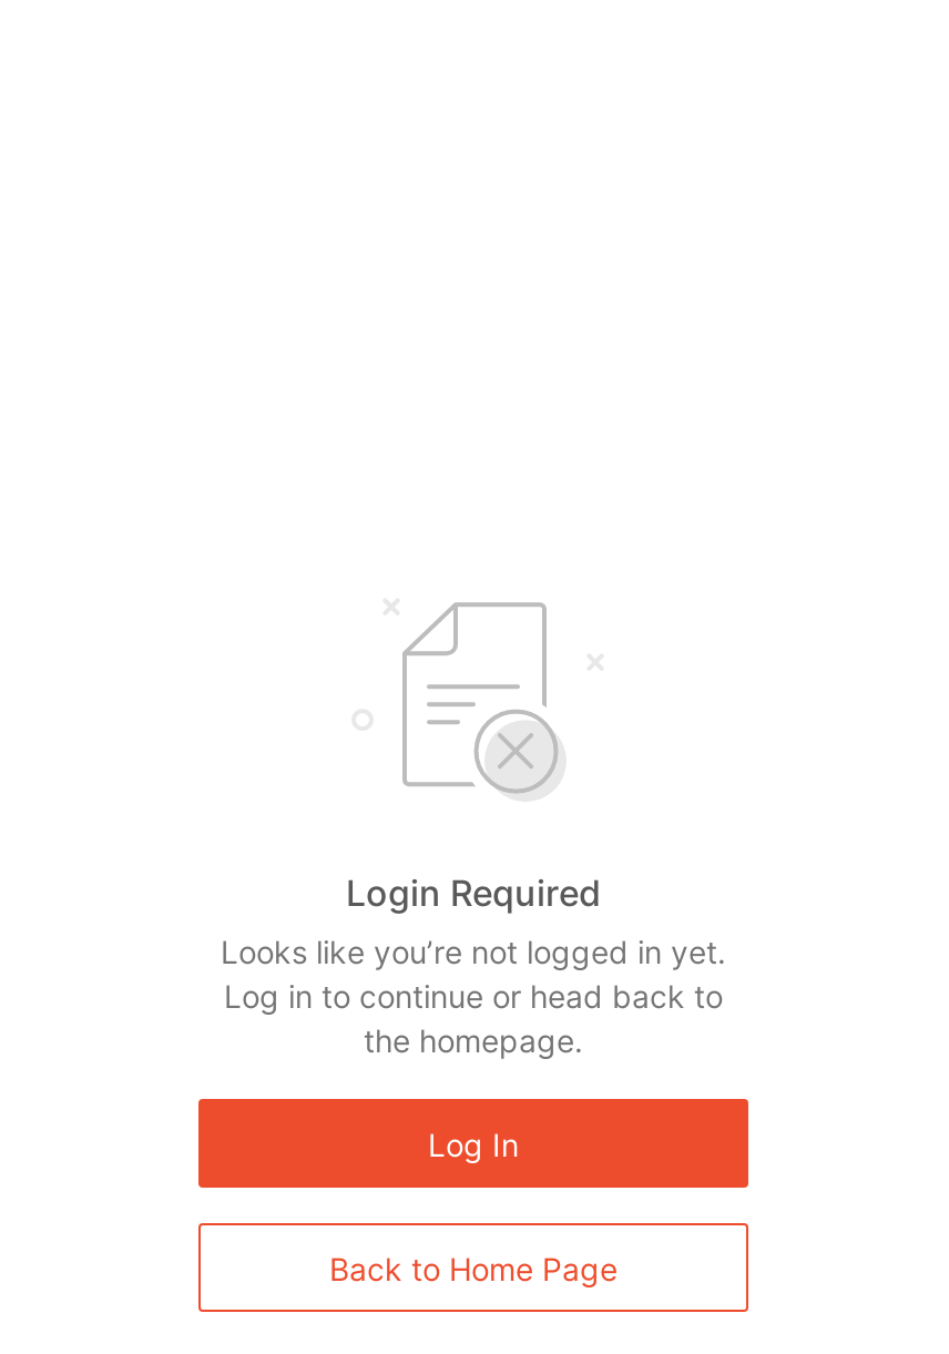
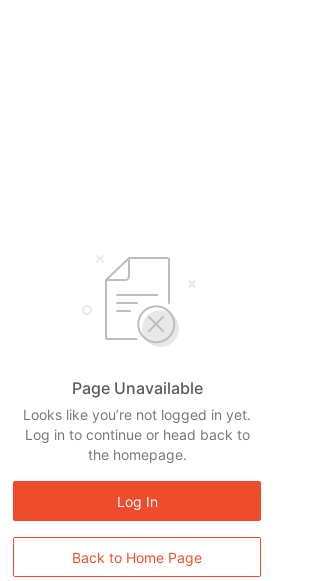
[346,871,601,915] Login Required -> [71,378,202,398] Page Unavailable

